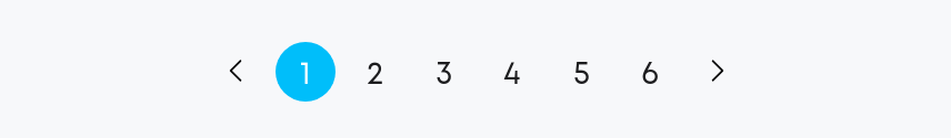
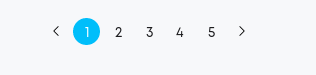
[641,52,658,94] 6 -> none

